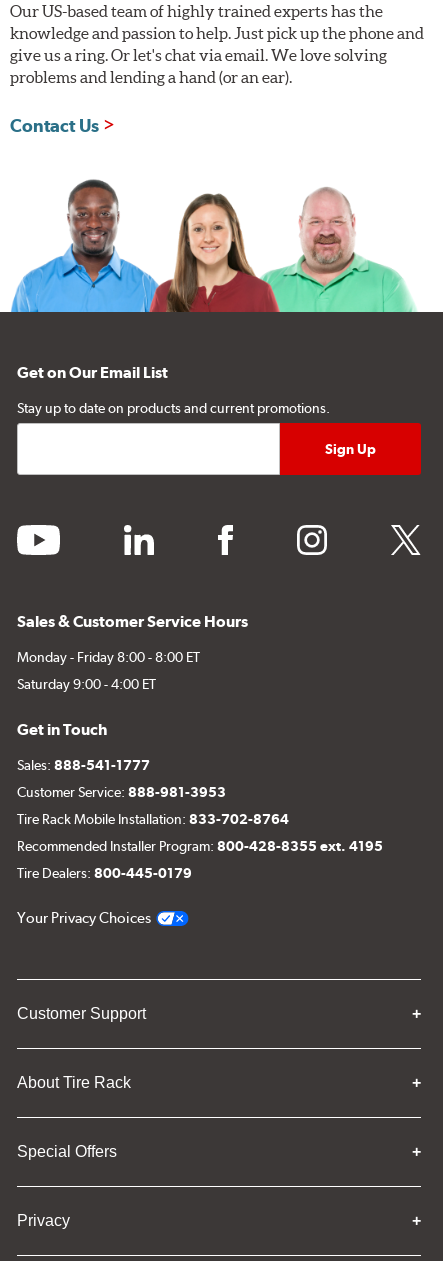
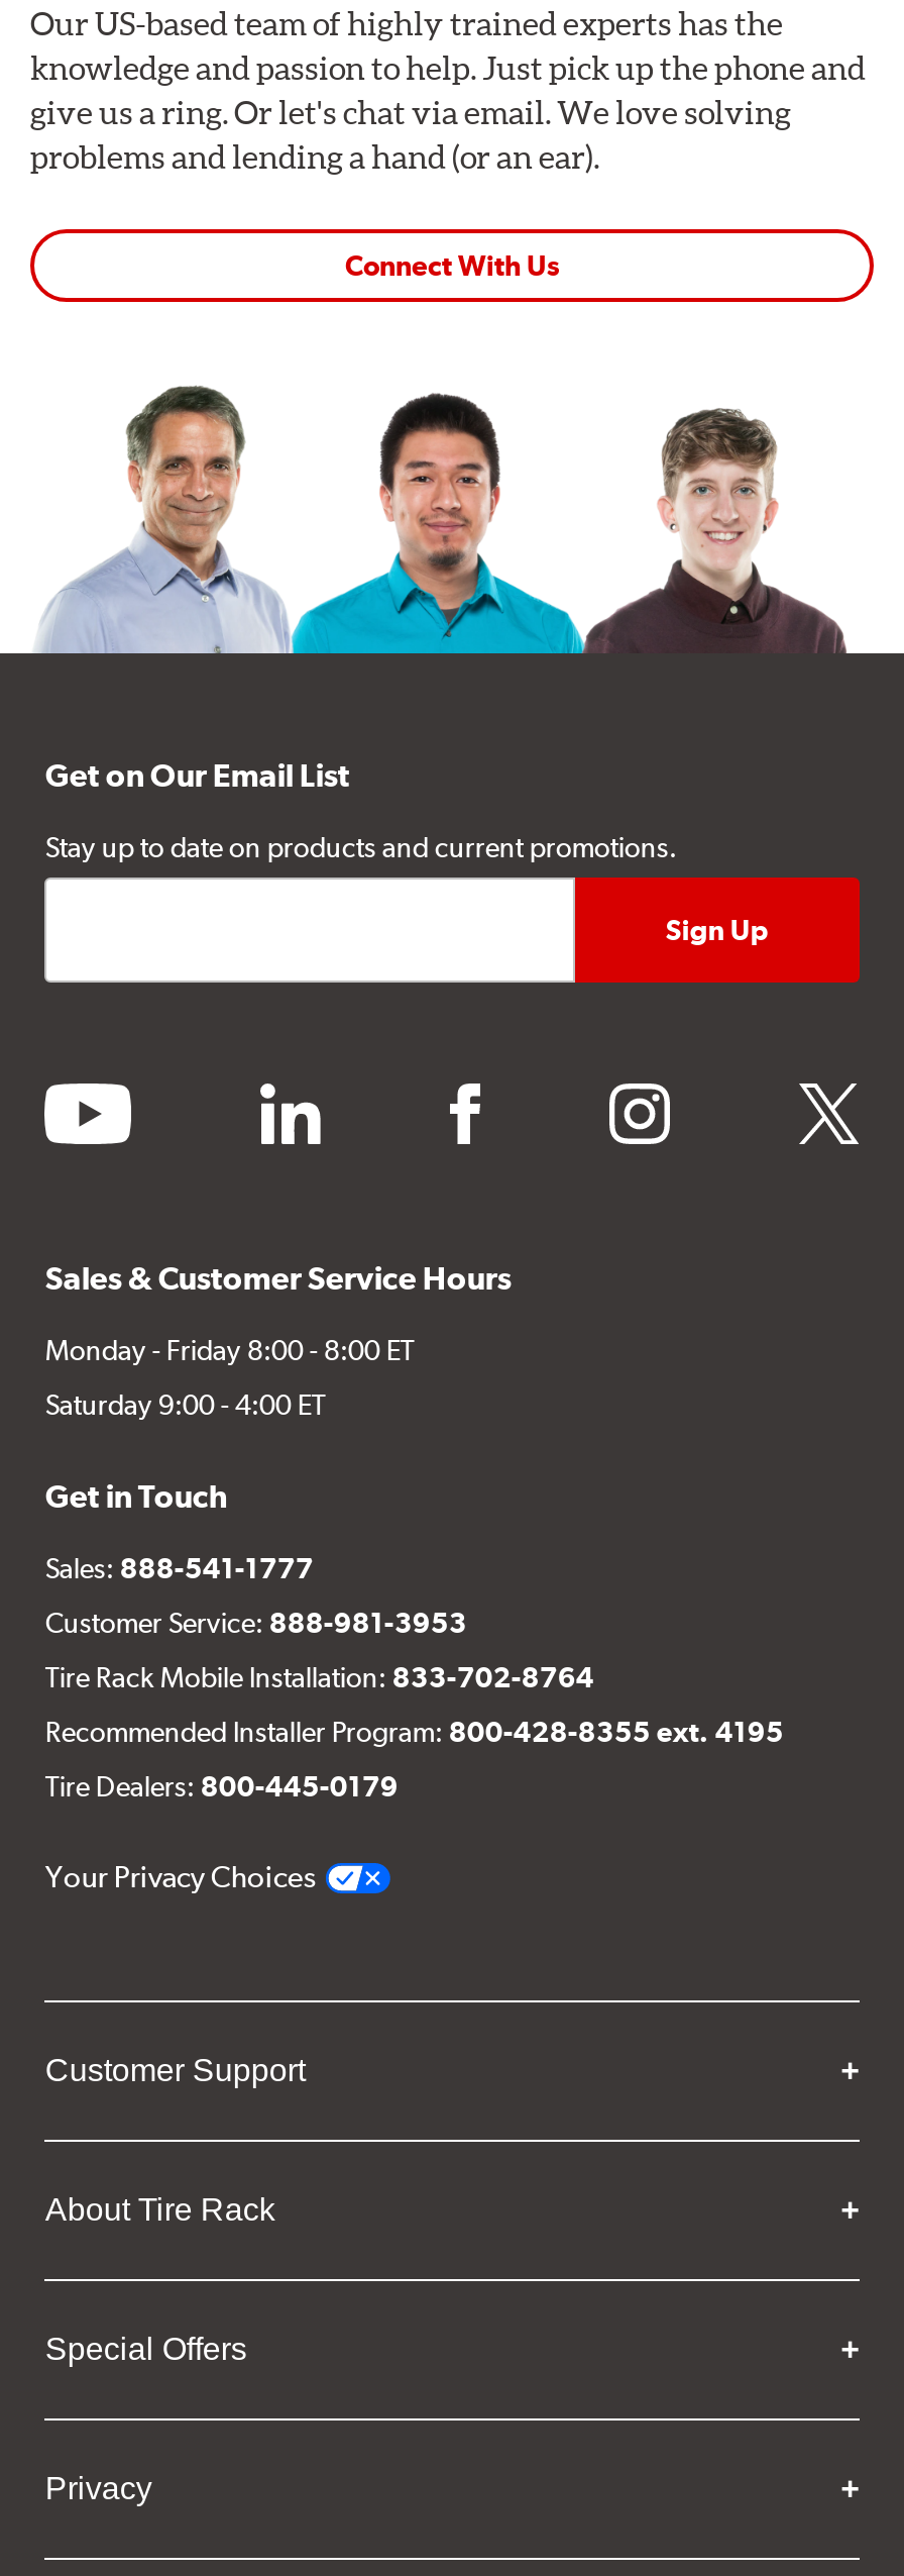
[10,115,99,136] Contact Us -> [345,248,559,281] Connect With Us
[10,179,418,313] [image] -> [6,386,898,654] [image]

